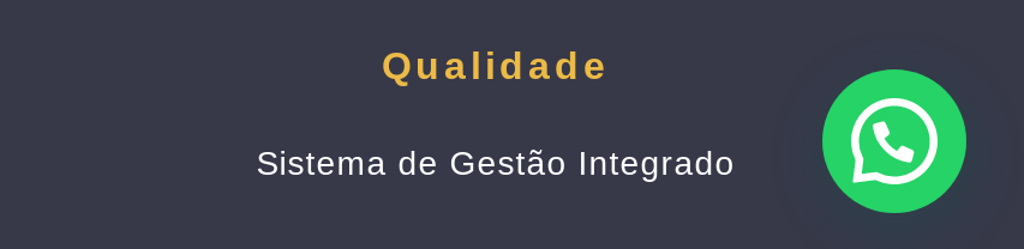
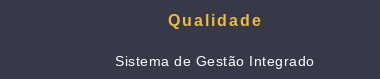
[820,67,969,215] [image] -> none

